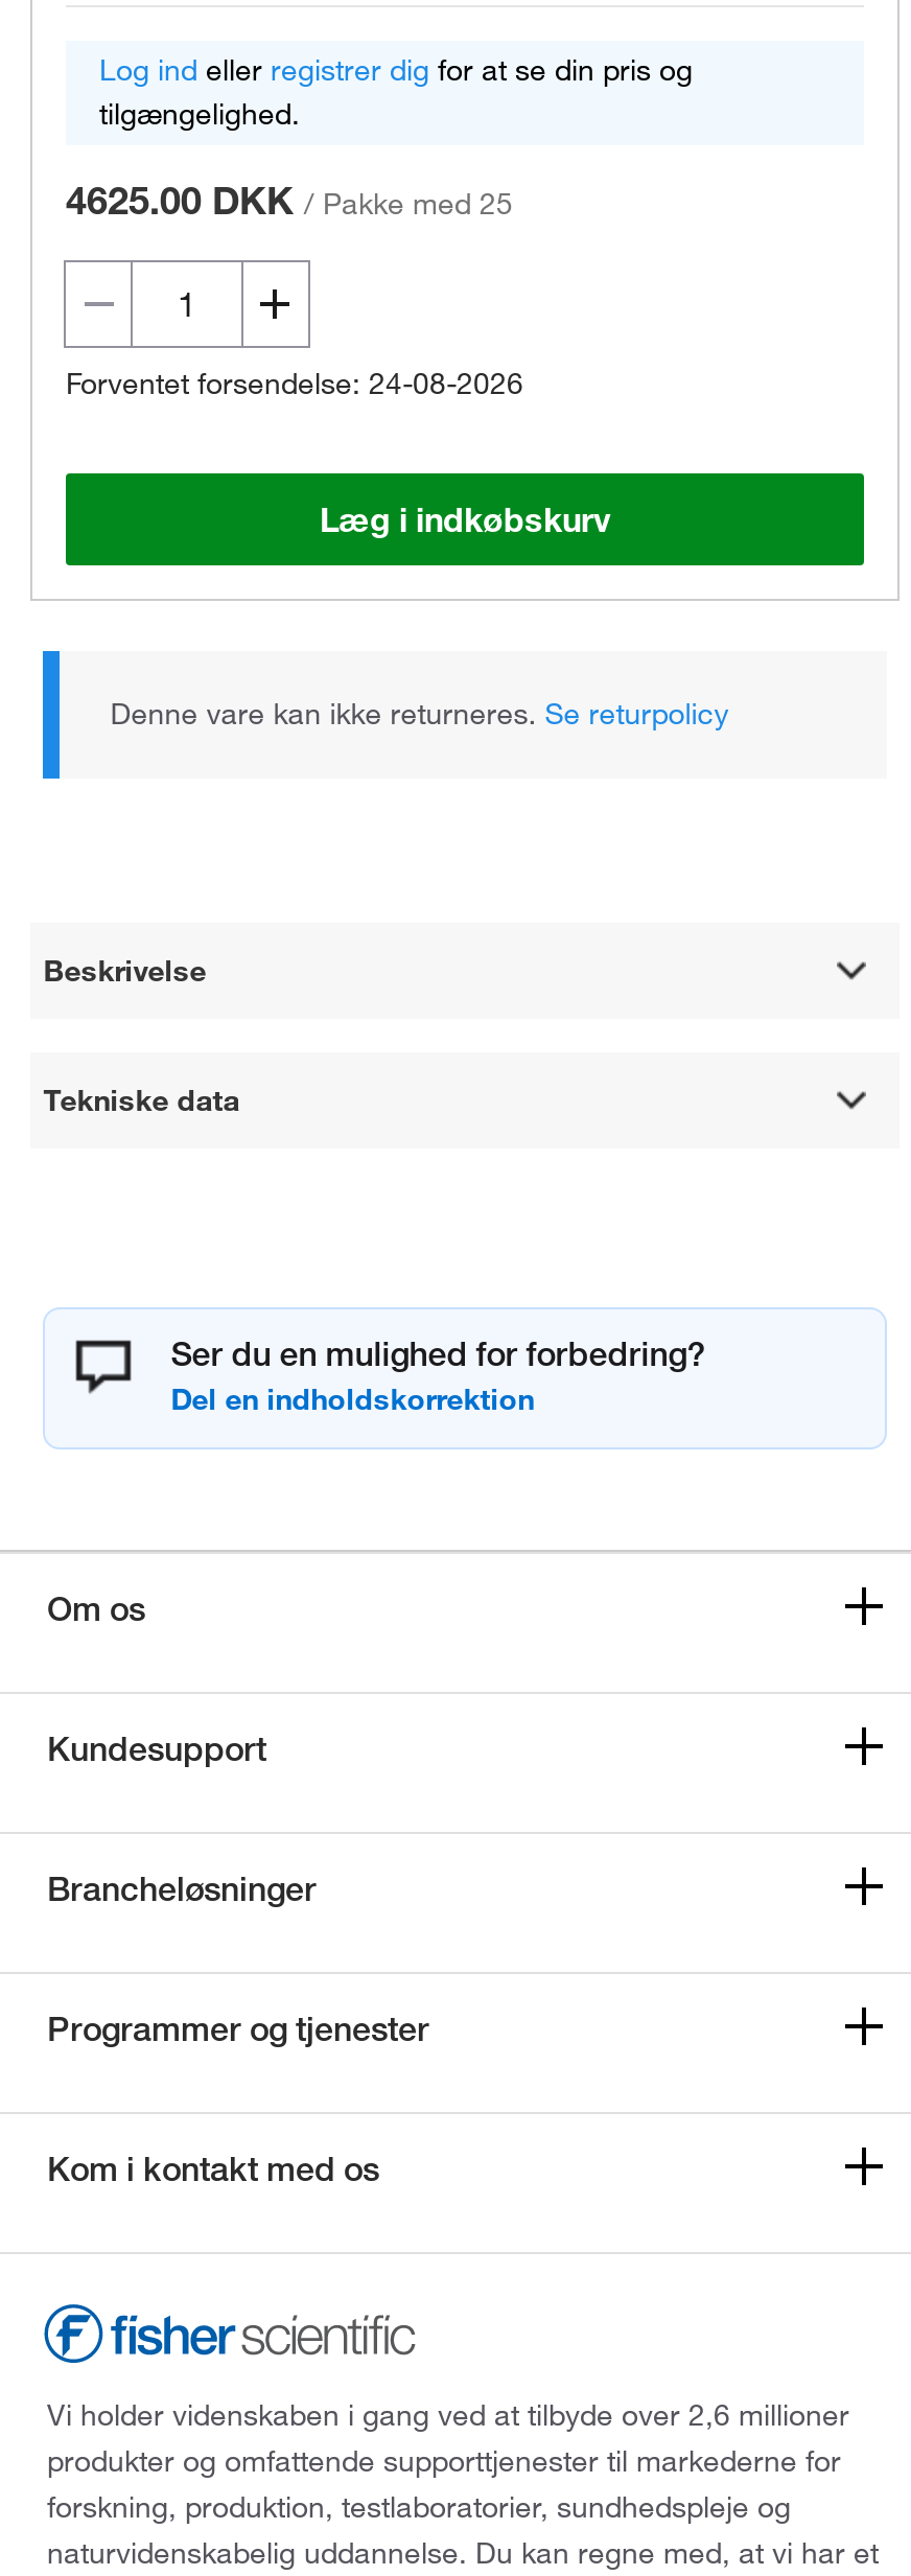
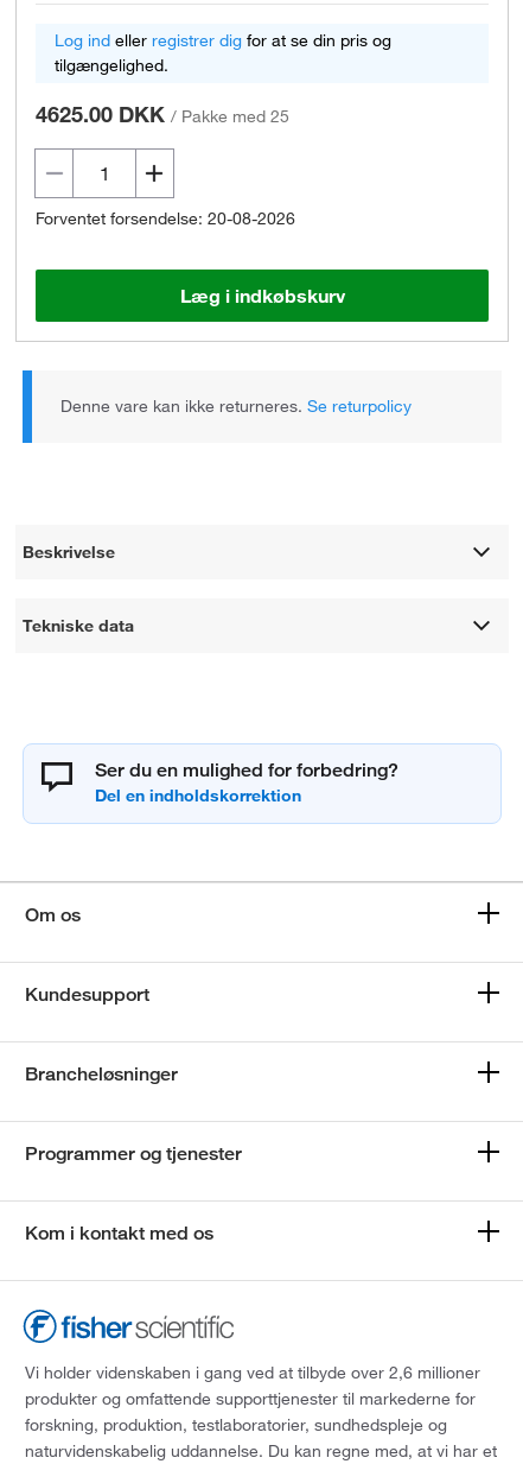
[66,365,523,402] Forventet forsendelse: 24-08-2026 -> [36,208,295,229] Forventet forsendelse: 20-08-2026

